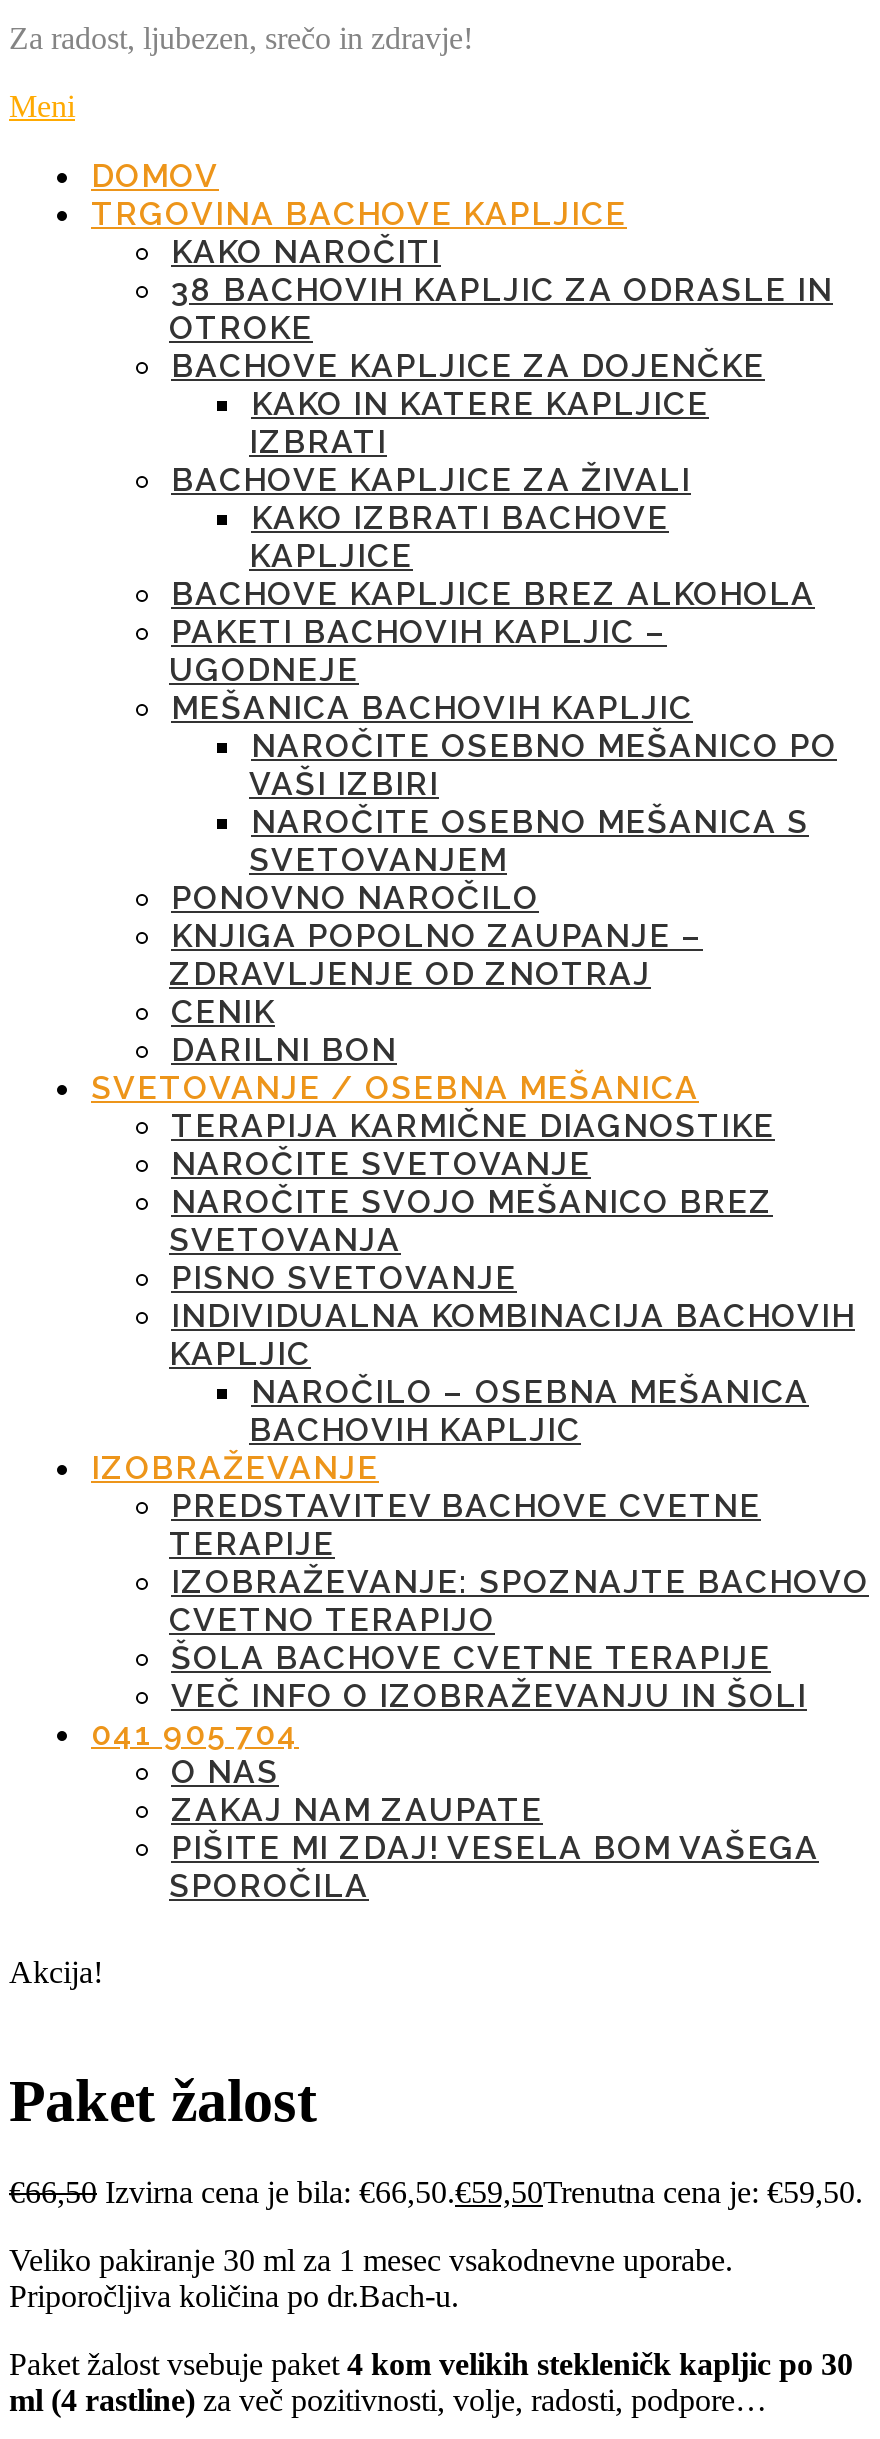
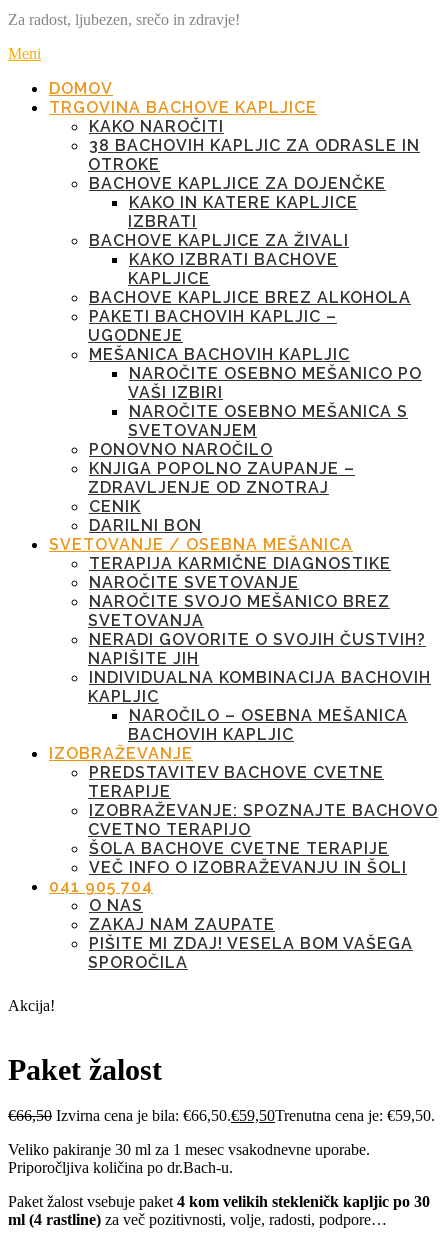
[171,1259,517,1297] PISNO SVETOVANJE -> [88,630,426,668] NERADI GOVORITE O SVOJIH ČUSTVIH? | NAPIŠITE JIH

